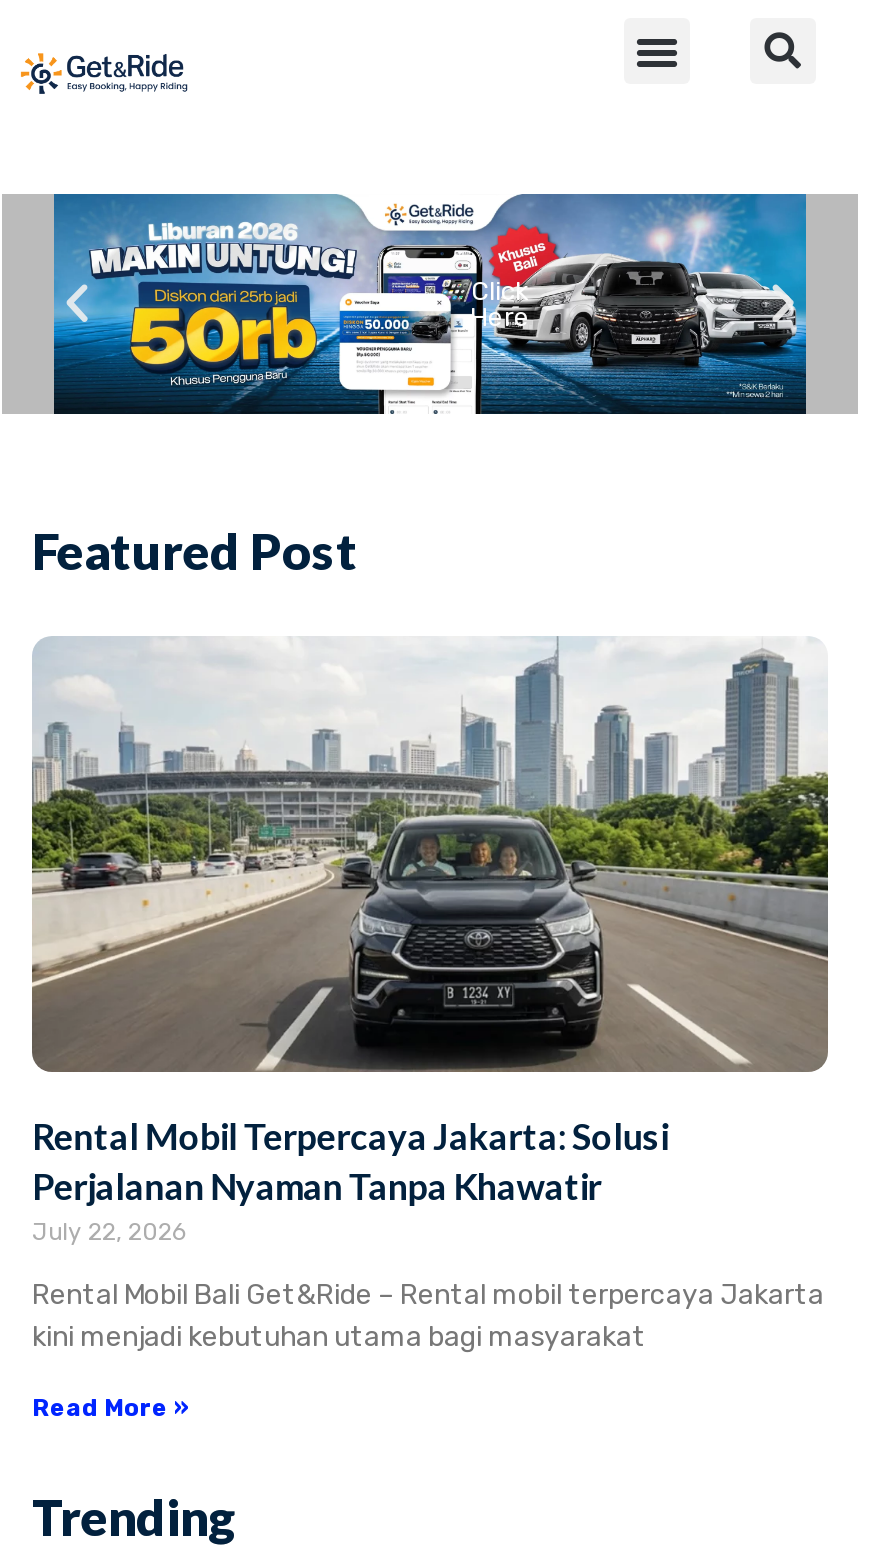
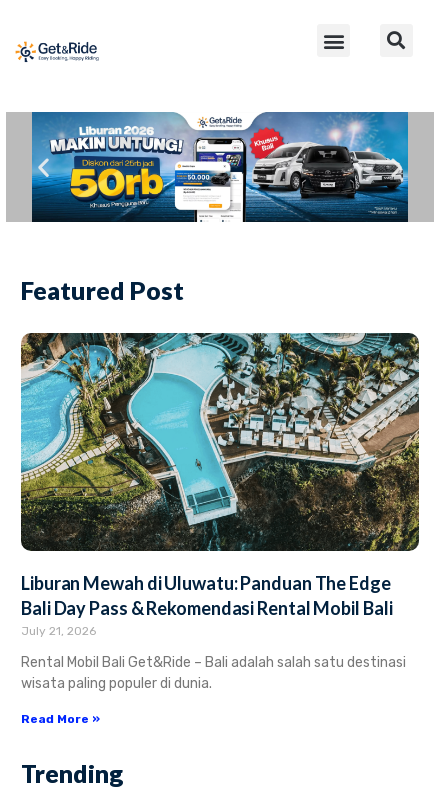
[30,636,830,1247] [image] | Rental Mobil Terpercaya Jakarta: Solusi | Perjalanan Nyaman Tanpa Khawatir | July 22, 2026 -> [20,332,420,638] [image] | Liburan Mewah di Uluwatu: Panduan The Edge | Bali Day Pass & Rekomendasi Rental Mobil Bali | July 21, 2026
[32,1279,824,1355] Rental Mobil Bali Get&Ride – Rental mobil terpercaya Jakarta | kini menjadi kebutuhan utama bagi masyarakat -> [21,654,406,692] Rental Mobil Bali Get&Ride – Bali adalah salah satu destinasi | wisata paling populer di dunia.

